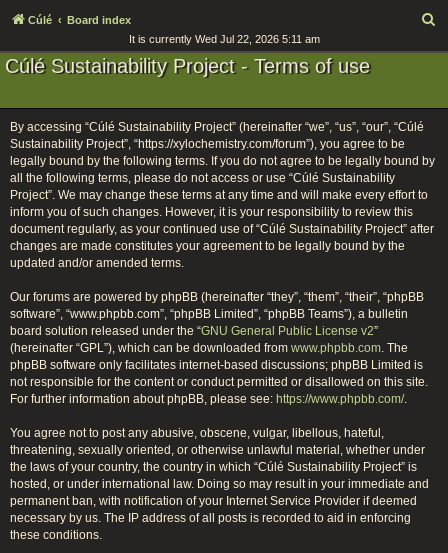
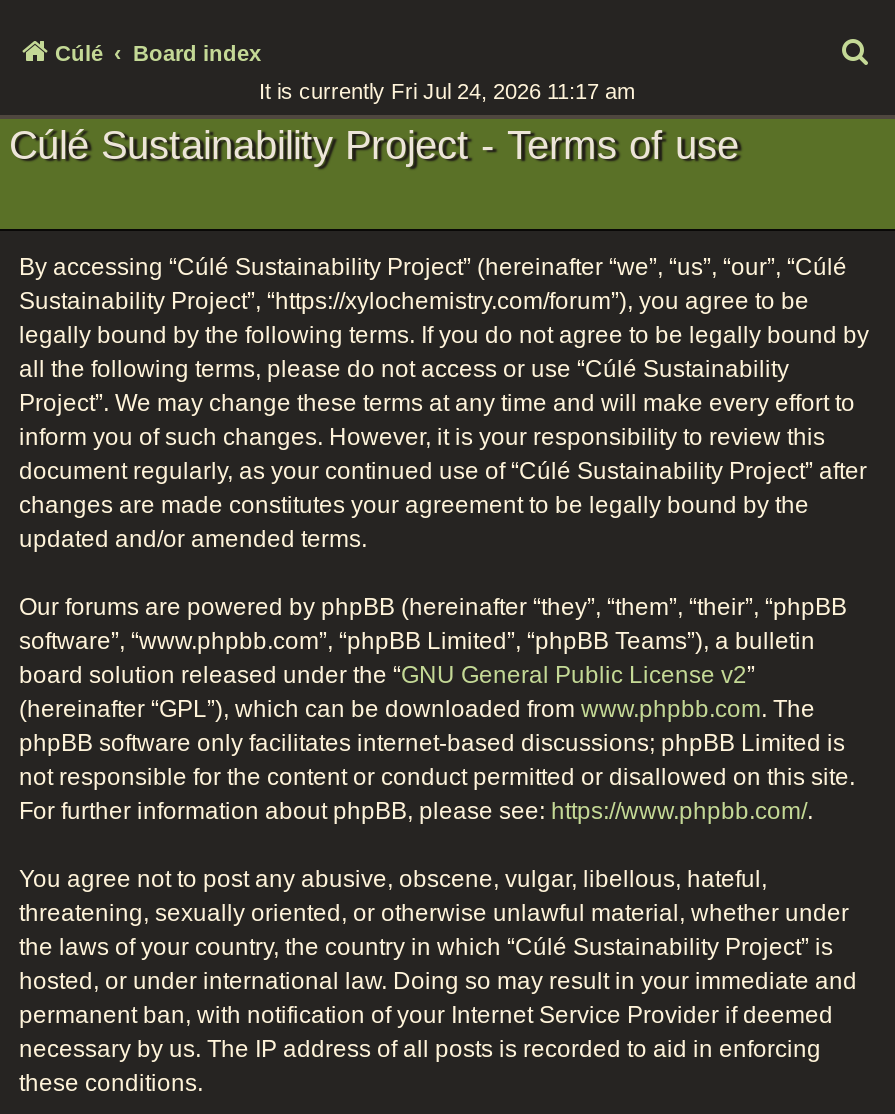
[128,33,319,45] It is currently Wed Jul 22, 2026 5:11 am -> [259,79,635,103] It is currently Fri Jul 24, 2026 11:17 am

